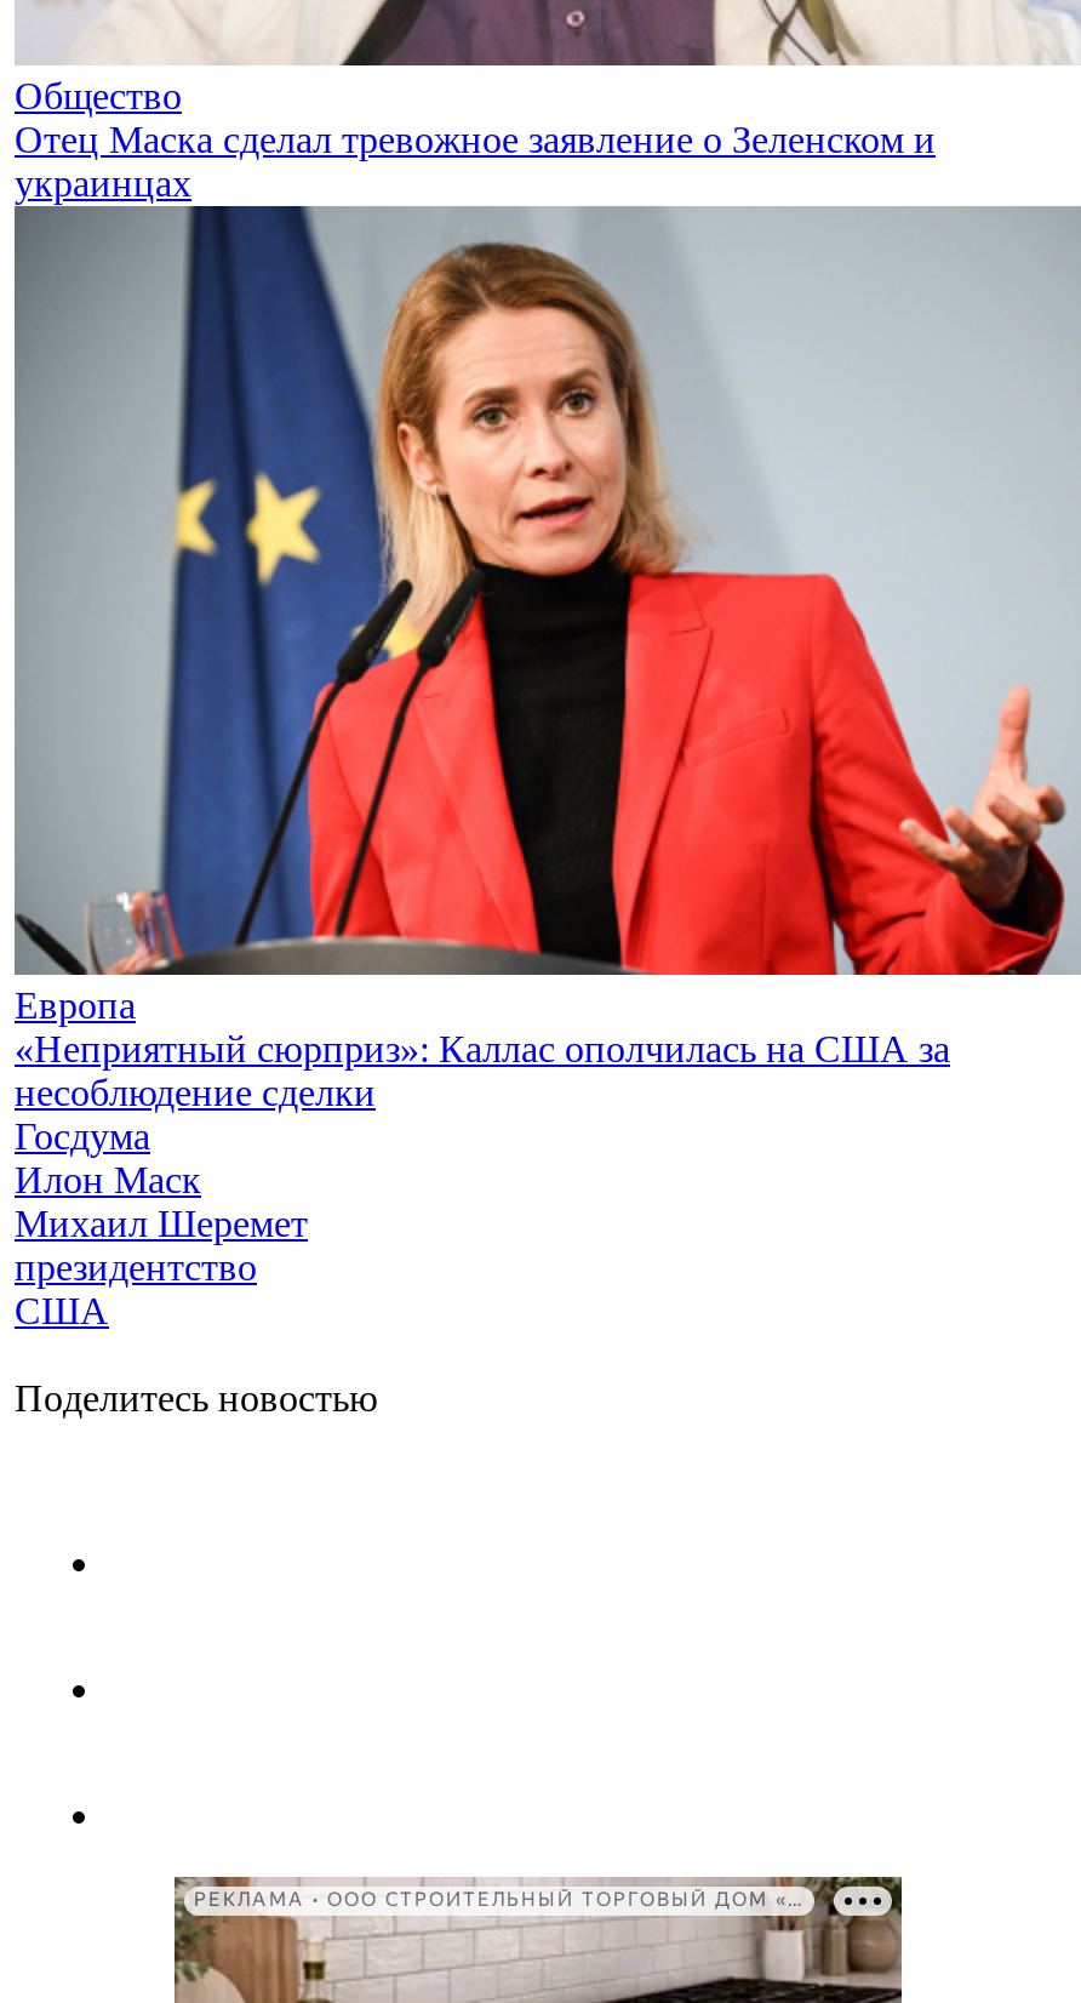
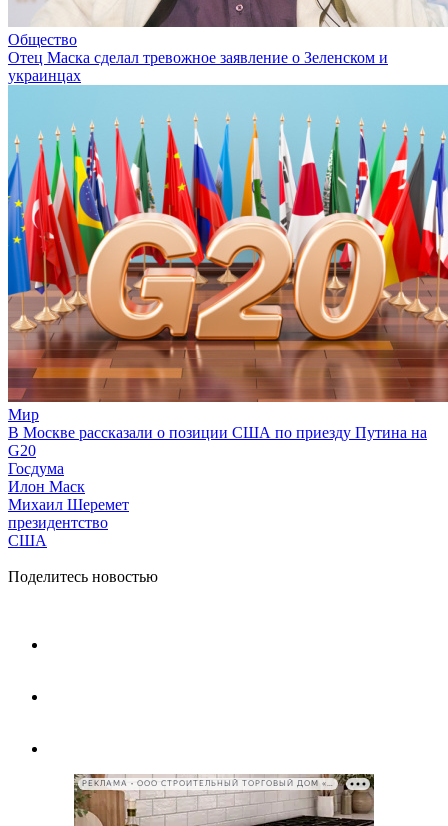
[12,204,1074,1112] [image] | Европа | «Неприятный сюрприз»: Каллас ополчилась на США за | несоблюдение сделки -> [7,85,445,459] [image] | Мир | В Москве рассказали о позиции США по приезду Путина на | G20

